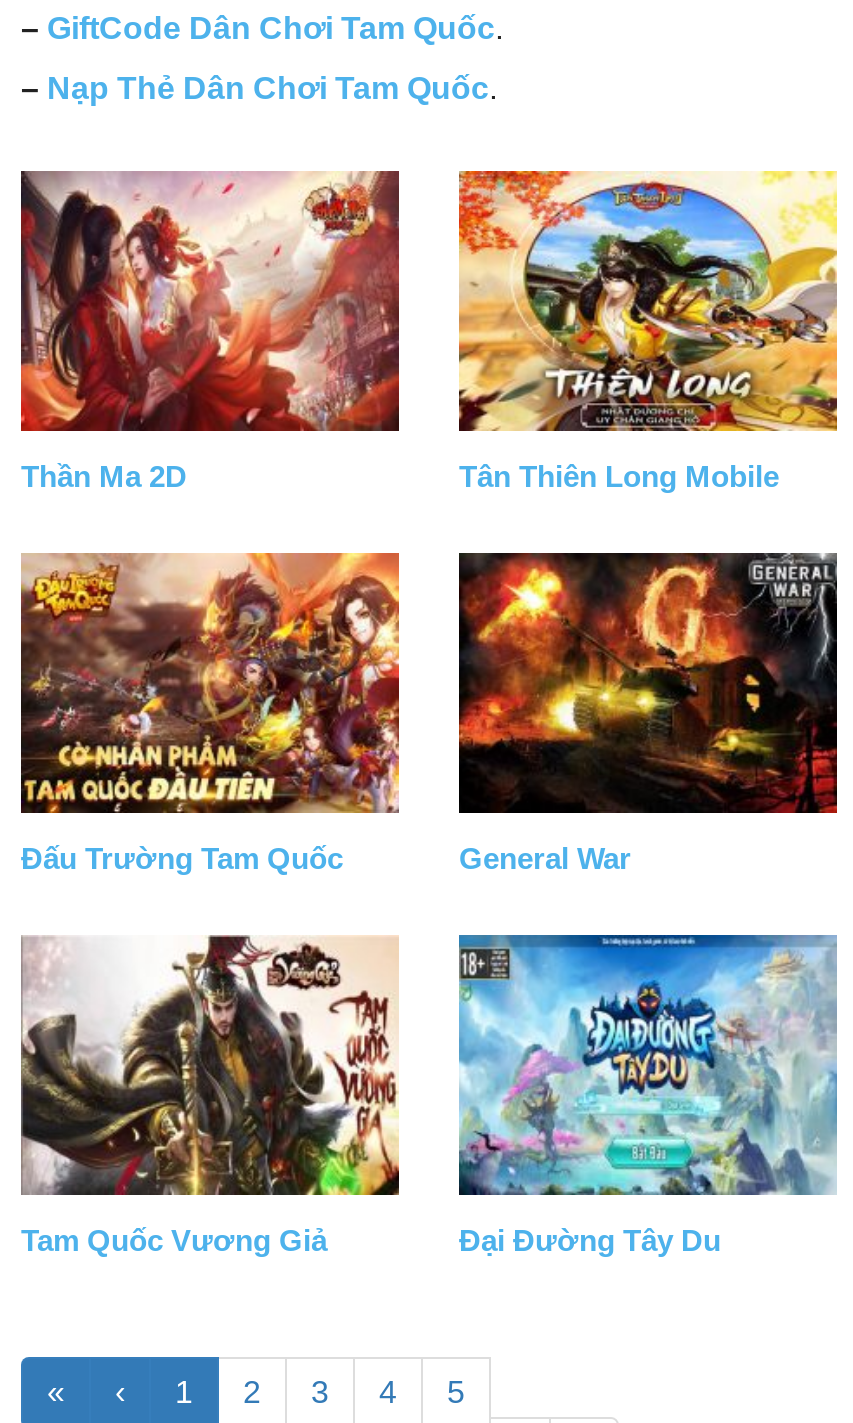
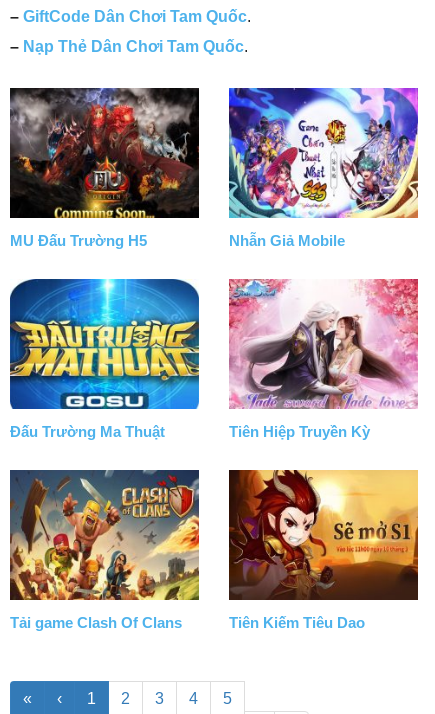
[19,169,779,493] [image] | Thần Ma 2D | Tân Thiên Long Mobile -> [9,87,345,249] [image] | MU Đấu Trường H5 | Nhẫn Giả Mobile
[457,169,839,433] [image] -> [228,87,419,219] [image]
[19,551,631,875] [image] | Đấu Trường Tam Quốc | General War -> [9,278,370,440] [image] | Đấu Trường Ma Thuật | Tiên Hiệp Truyền Kỳ
[457,551,839,815] [image] -> [228,278,419,410] [image]
[21,933,721,1257] [image] | Tam Quốc Vương Giả | Đại Đường Tây Du -> [10,469,365,631] [image] | Tải game Clash Of Clans | Tiên Kiếm Tiêu Dao
[457,933,839,1197] [image] -> [228,469,419,601] [image]

